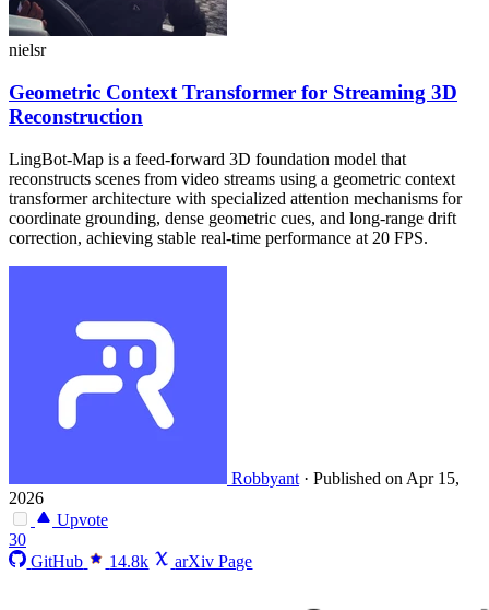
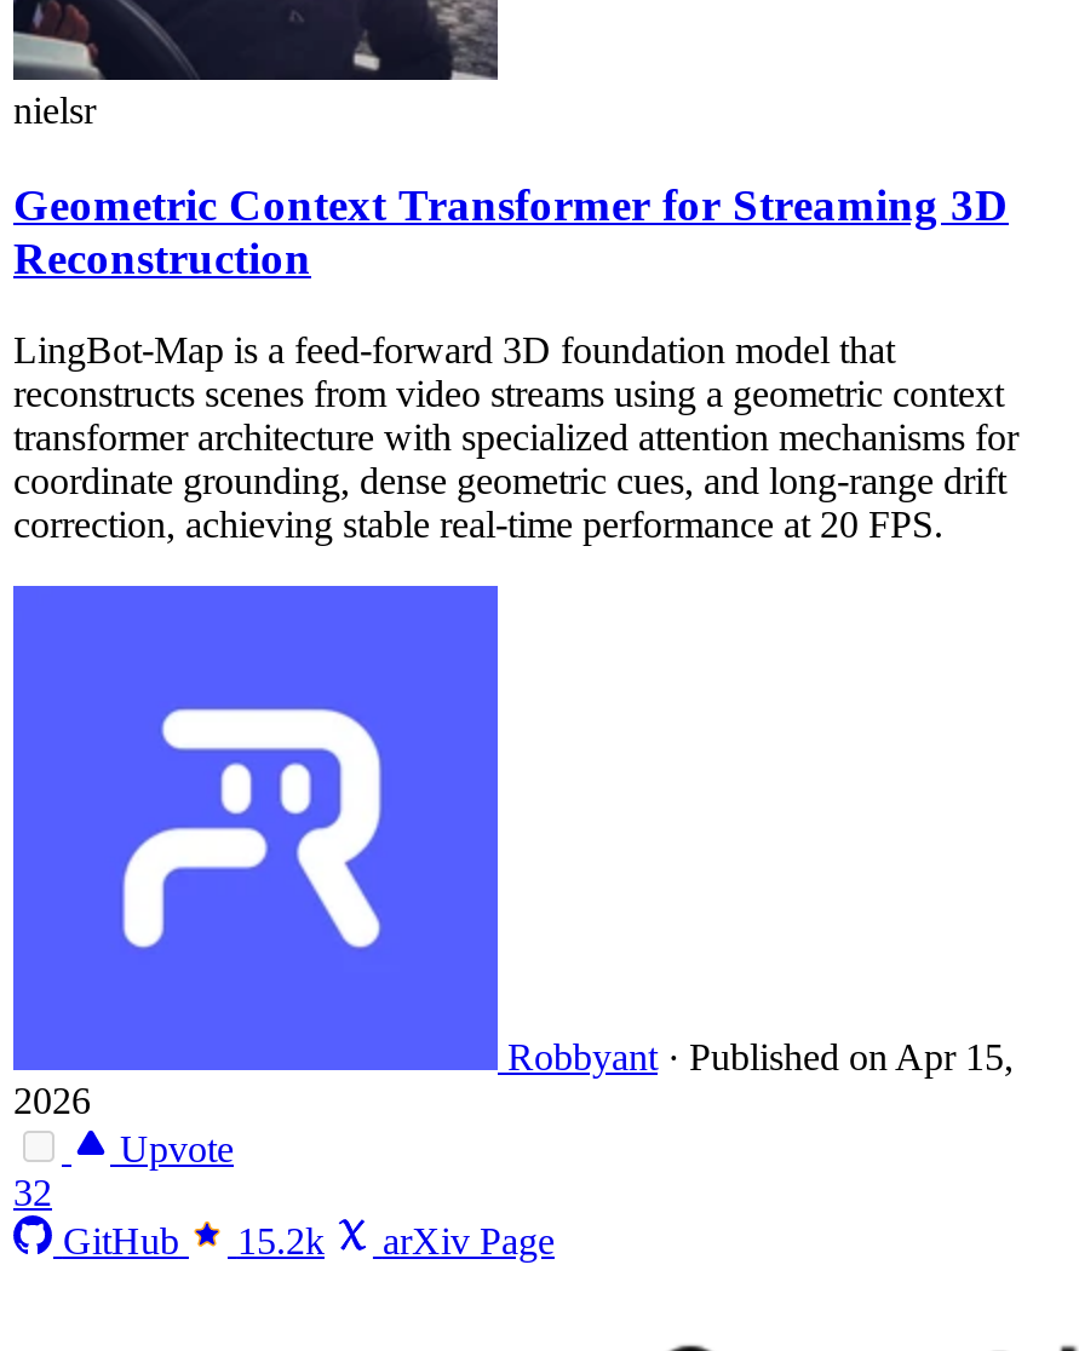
[9,530,26,548] 30 -> [13,1173,52,1214] 32
[31,552,253,570] GitHub 14.8k arXiv Page -> [63,1221,555,1263] GitHub 15.2k arXiv Page

